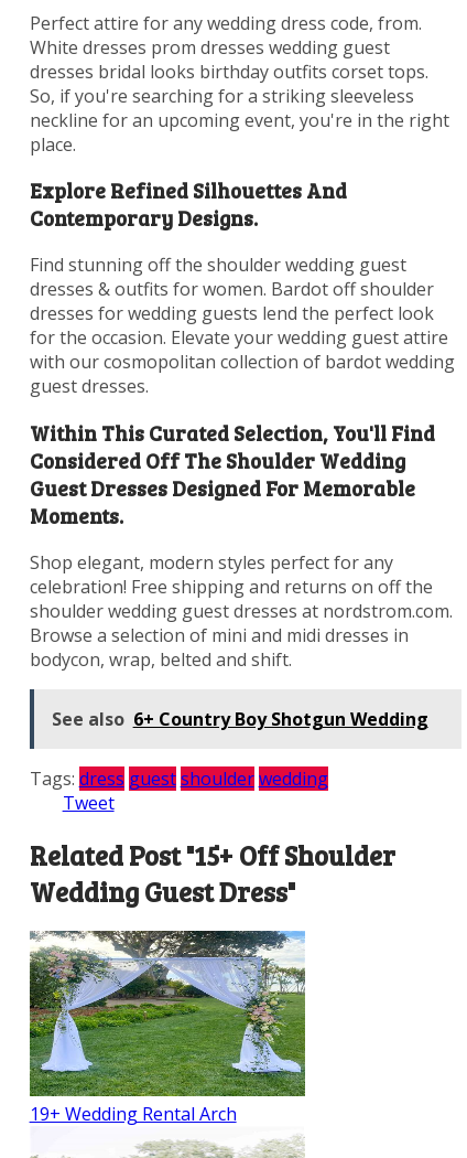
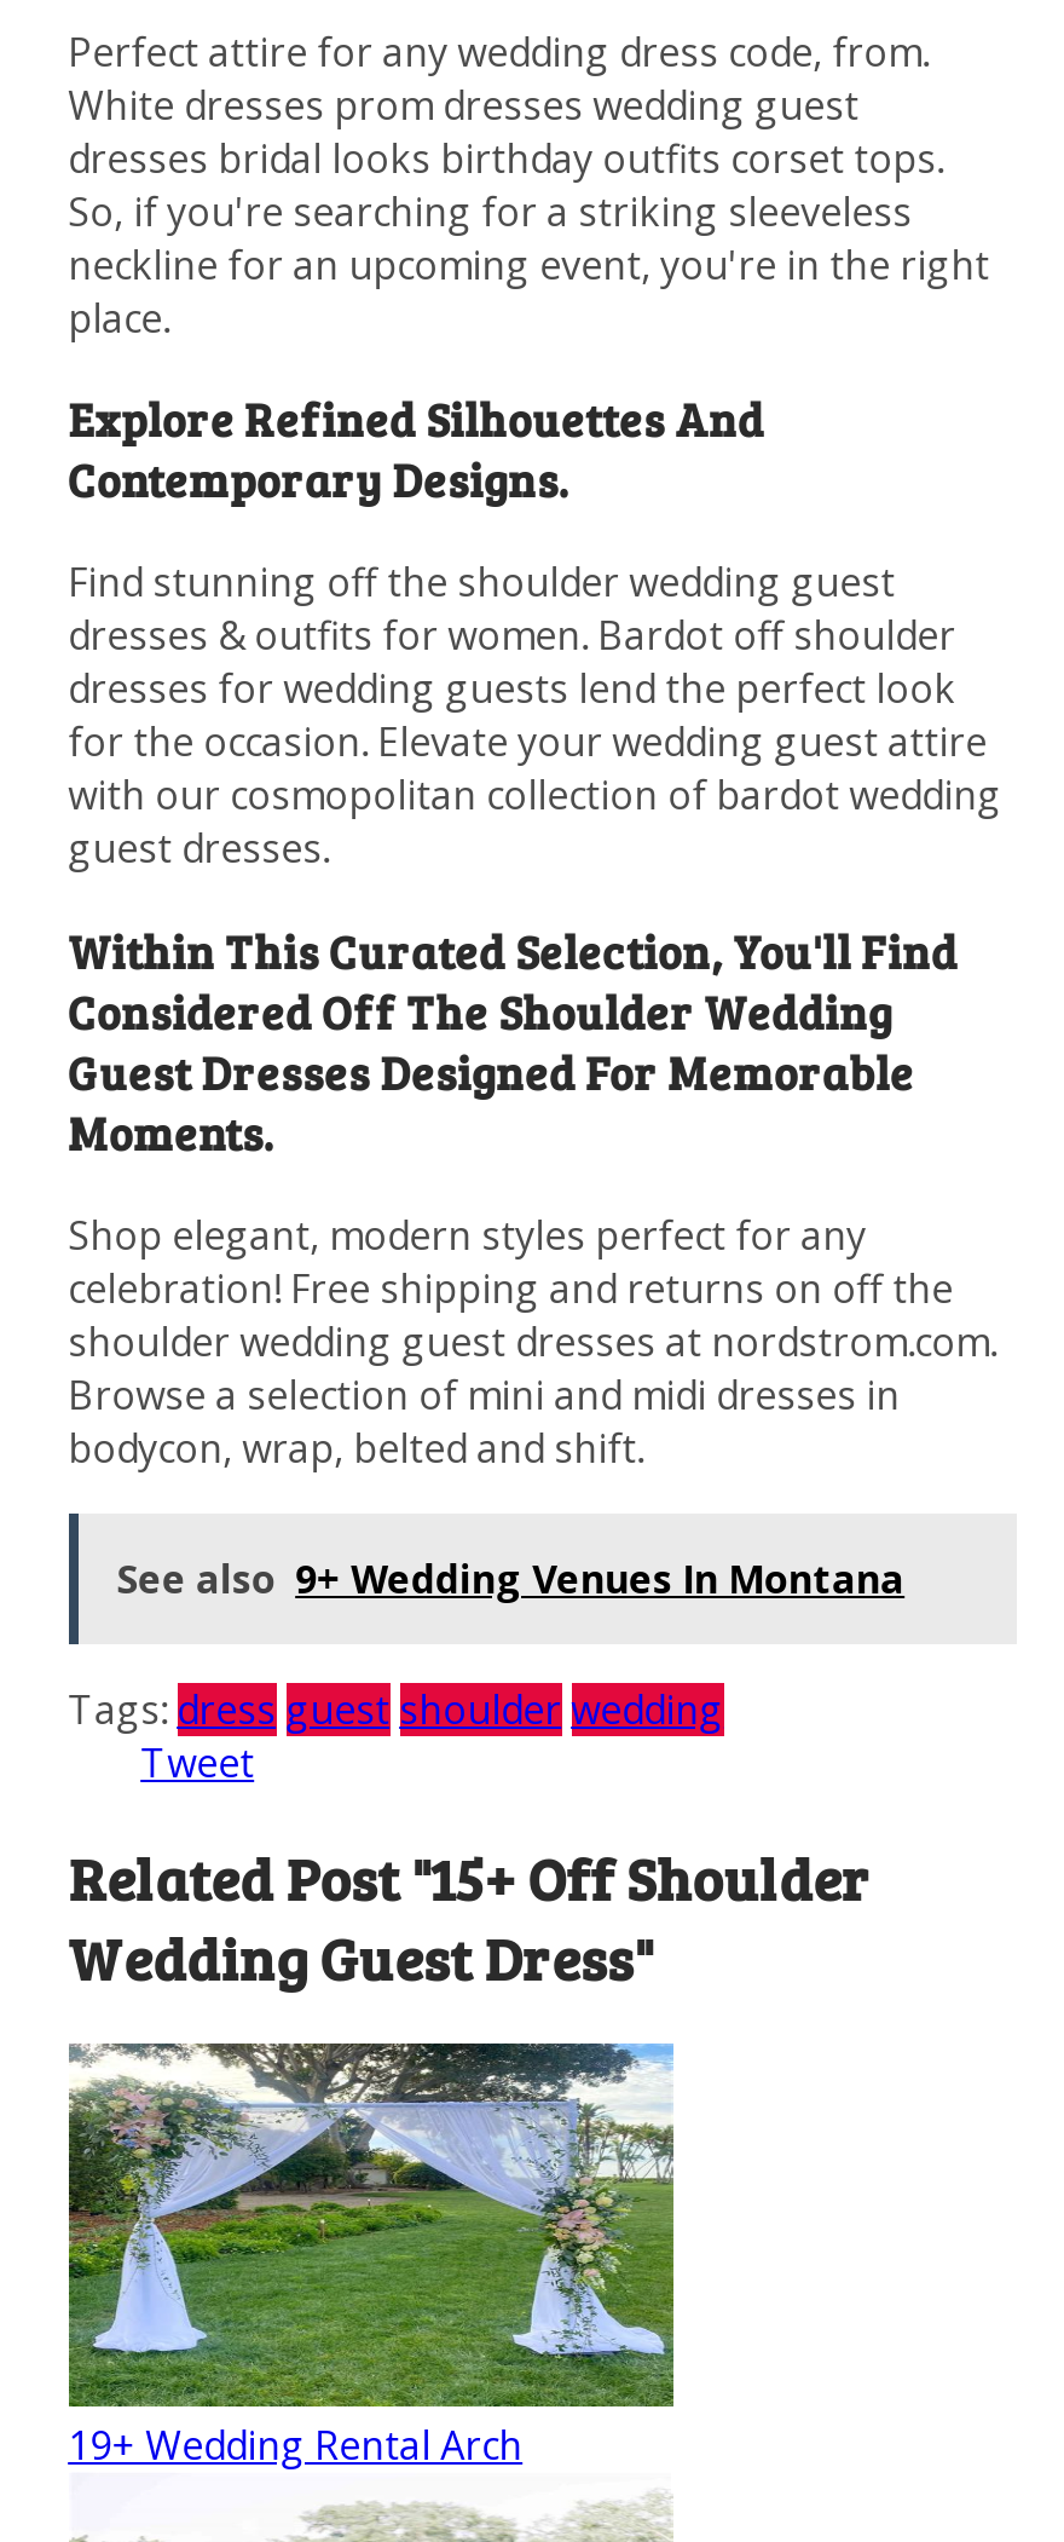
[51,706,428,731] See also 6+ Country Boy Shotgun Wedding -> [116,1551,905,1605] See also 9+ Wedding Venues In Montana

